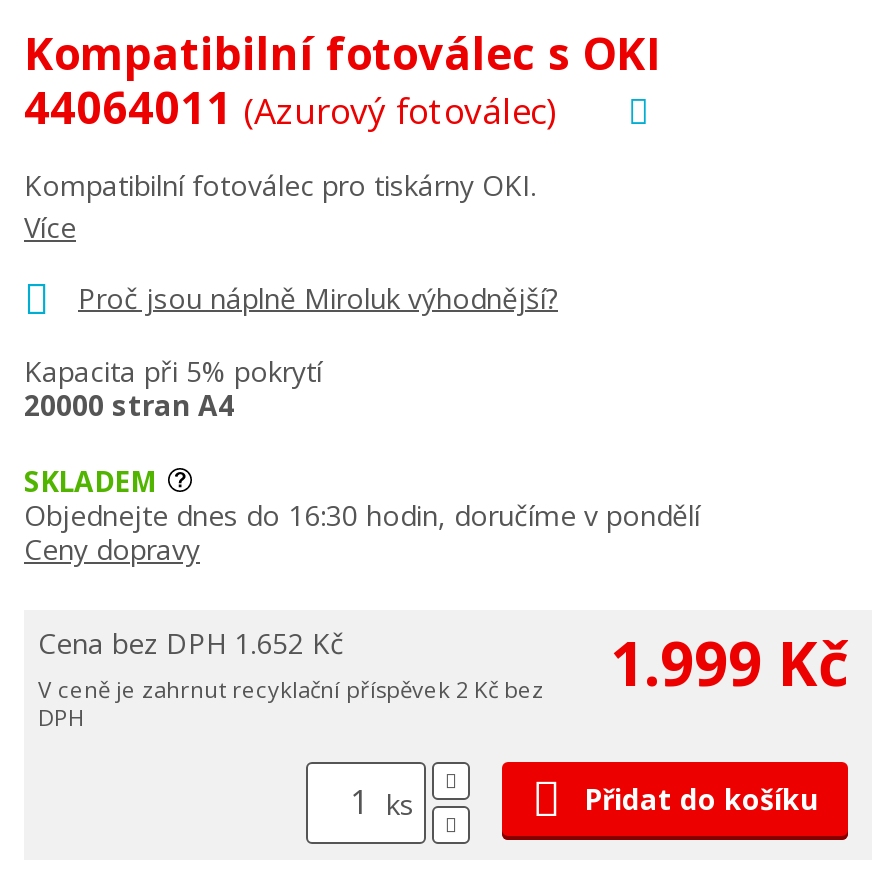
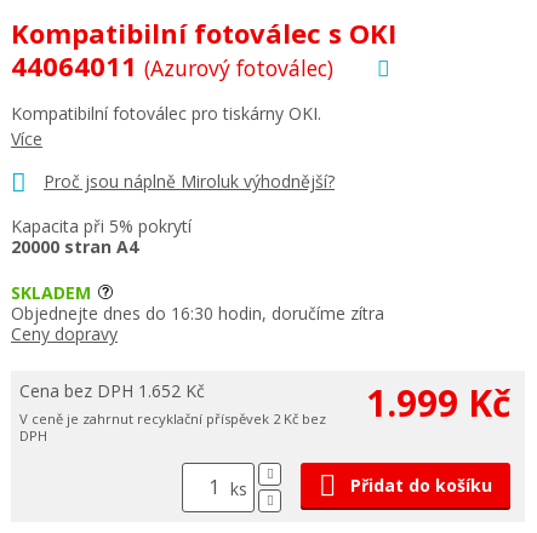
[24,495,700,533] Objednejte dnes do 16:30 hodin, doručíme v pondělí -> [11,301,384,324] Objednejte dnes do 16:30 hodin, doručíme zítra

